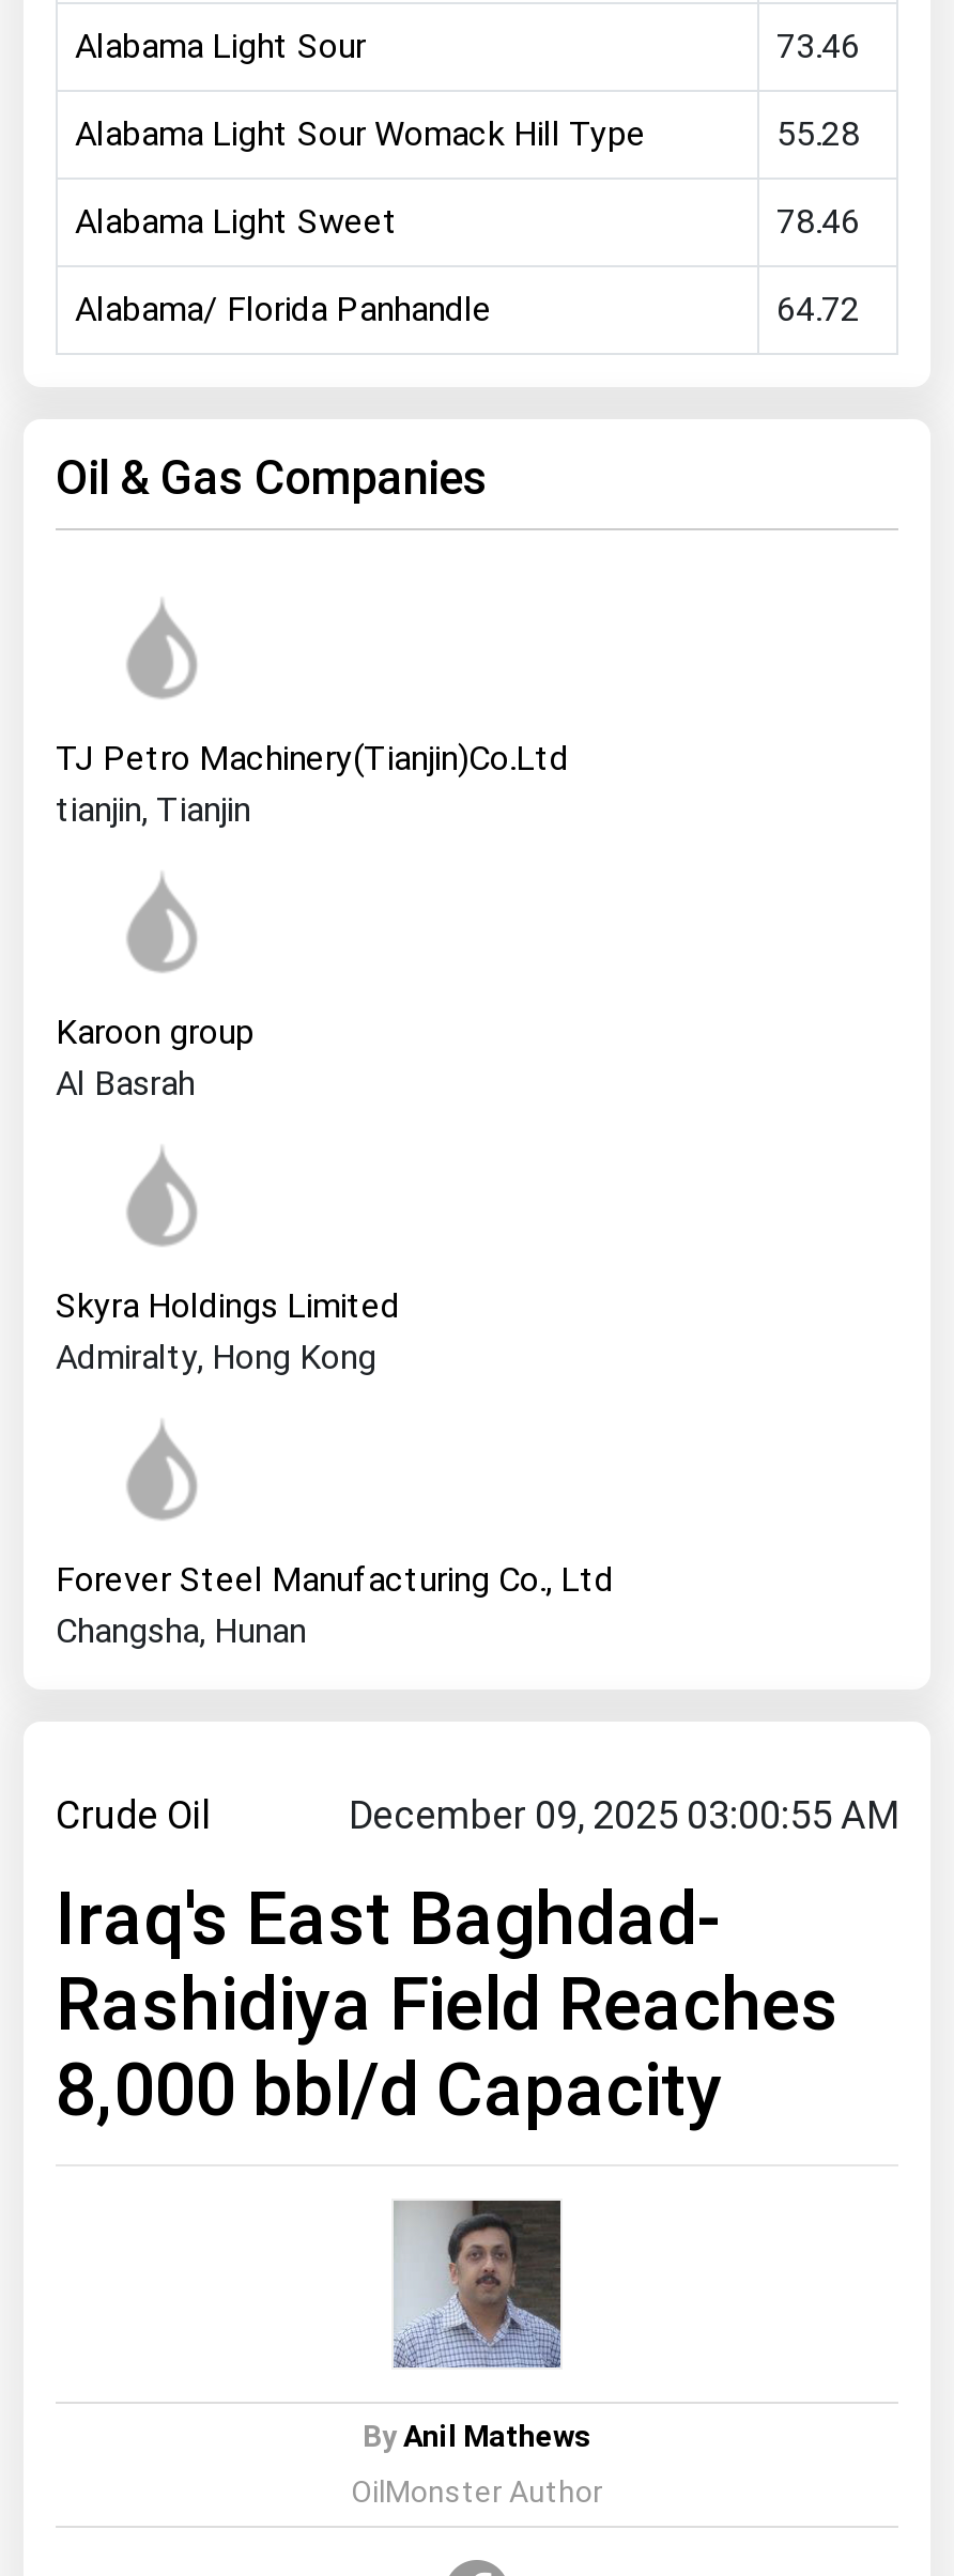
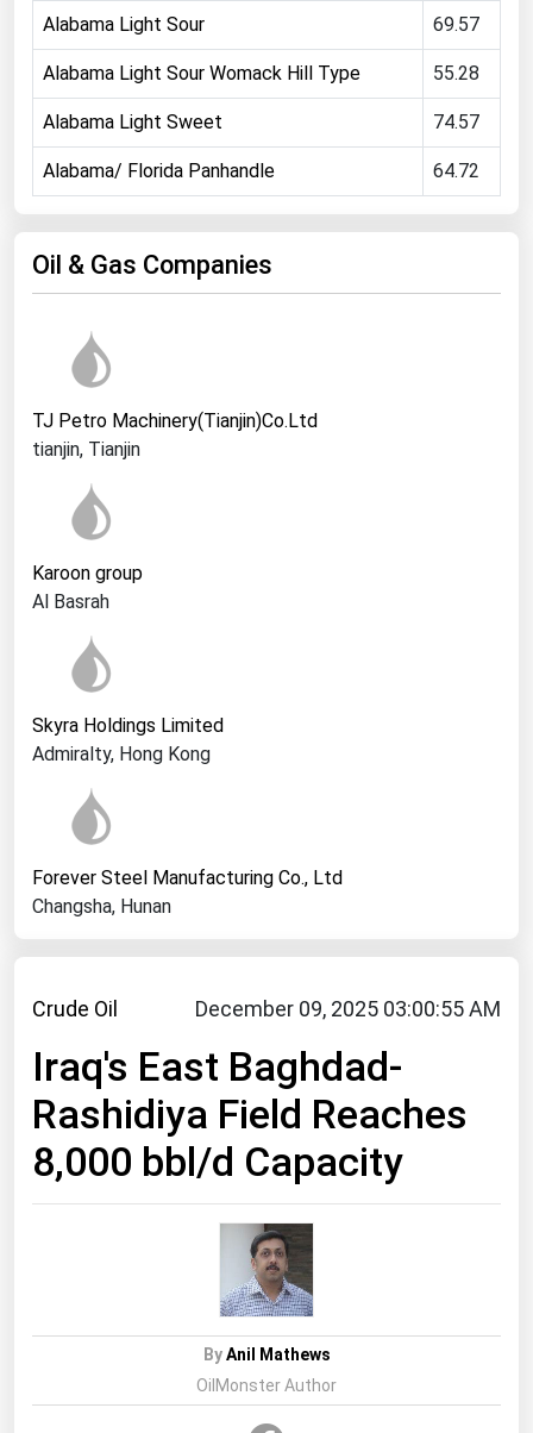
[776,25,860,66] 73.46 -> [433,14,479,36] 69.57
[776,201,860,241] 78.46 -> [433,111,479,134] 74.57

